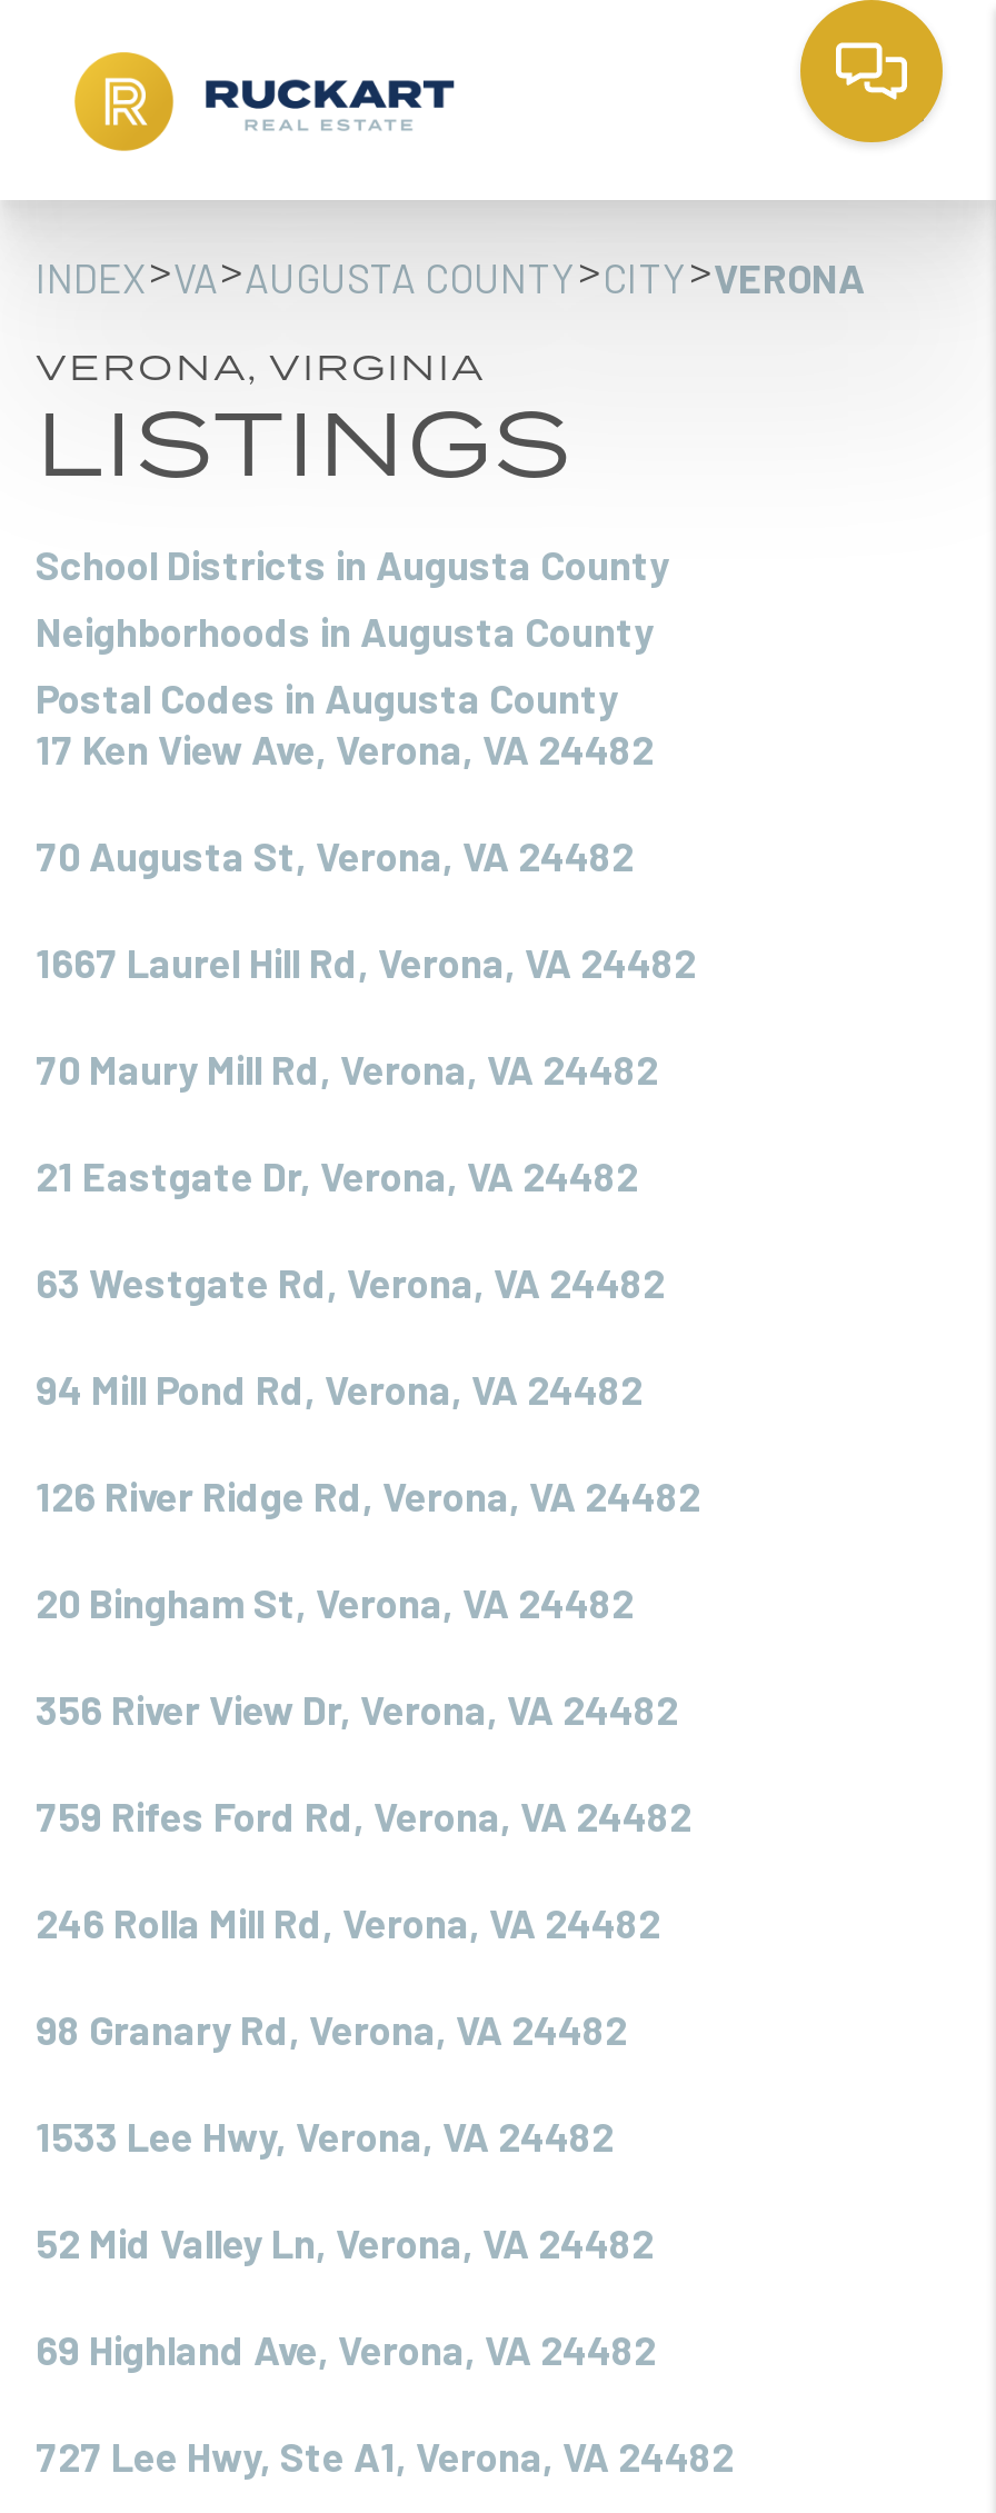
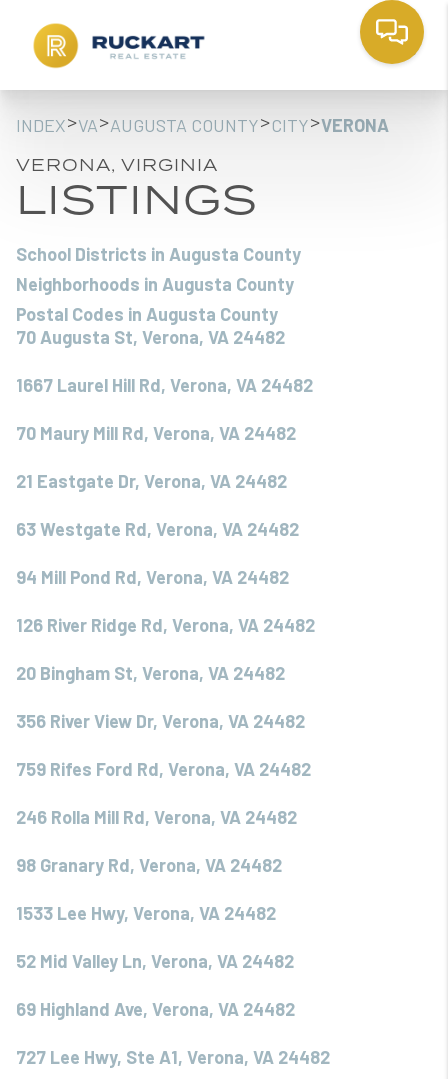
[36,725,654,774] 17 Ken View Ave, Verona, VA 24482 -> none

